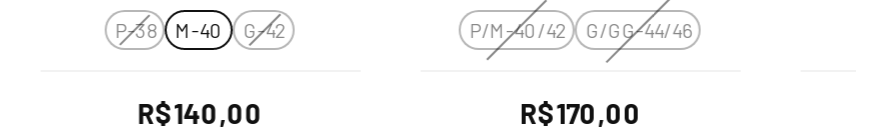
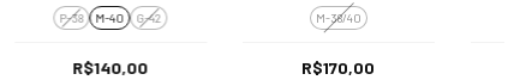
[470,17,692,41] P/M-40/42 | G/GG-44/46 -> [316,10,362,24] M-38/40

